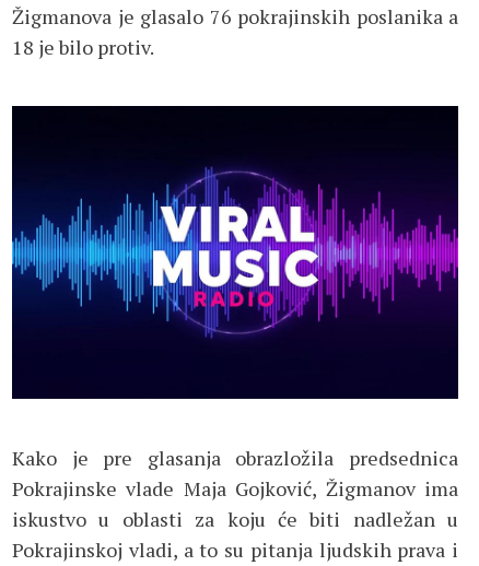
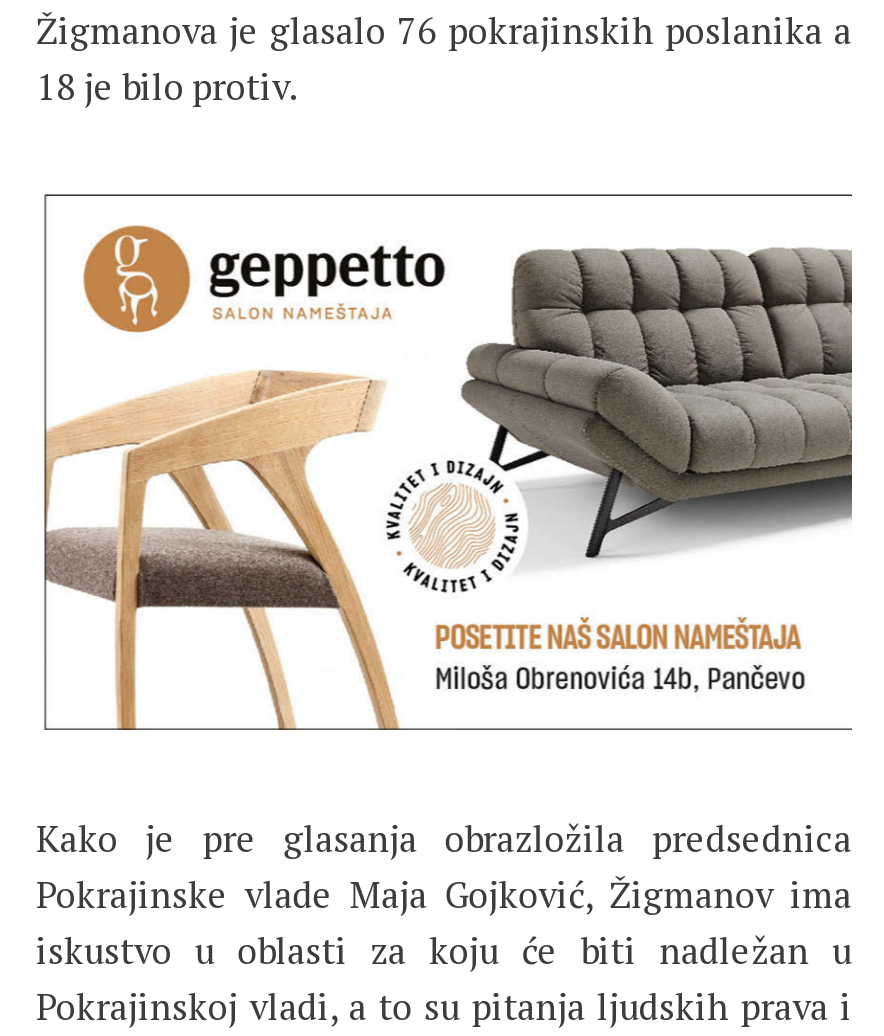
[11,105,459,400] [image] -> [36,192,854,732] [image]

